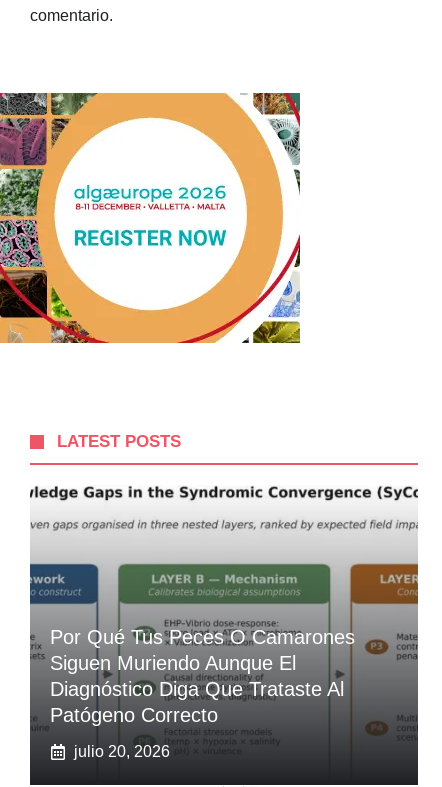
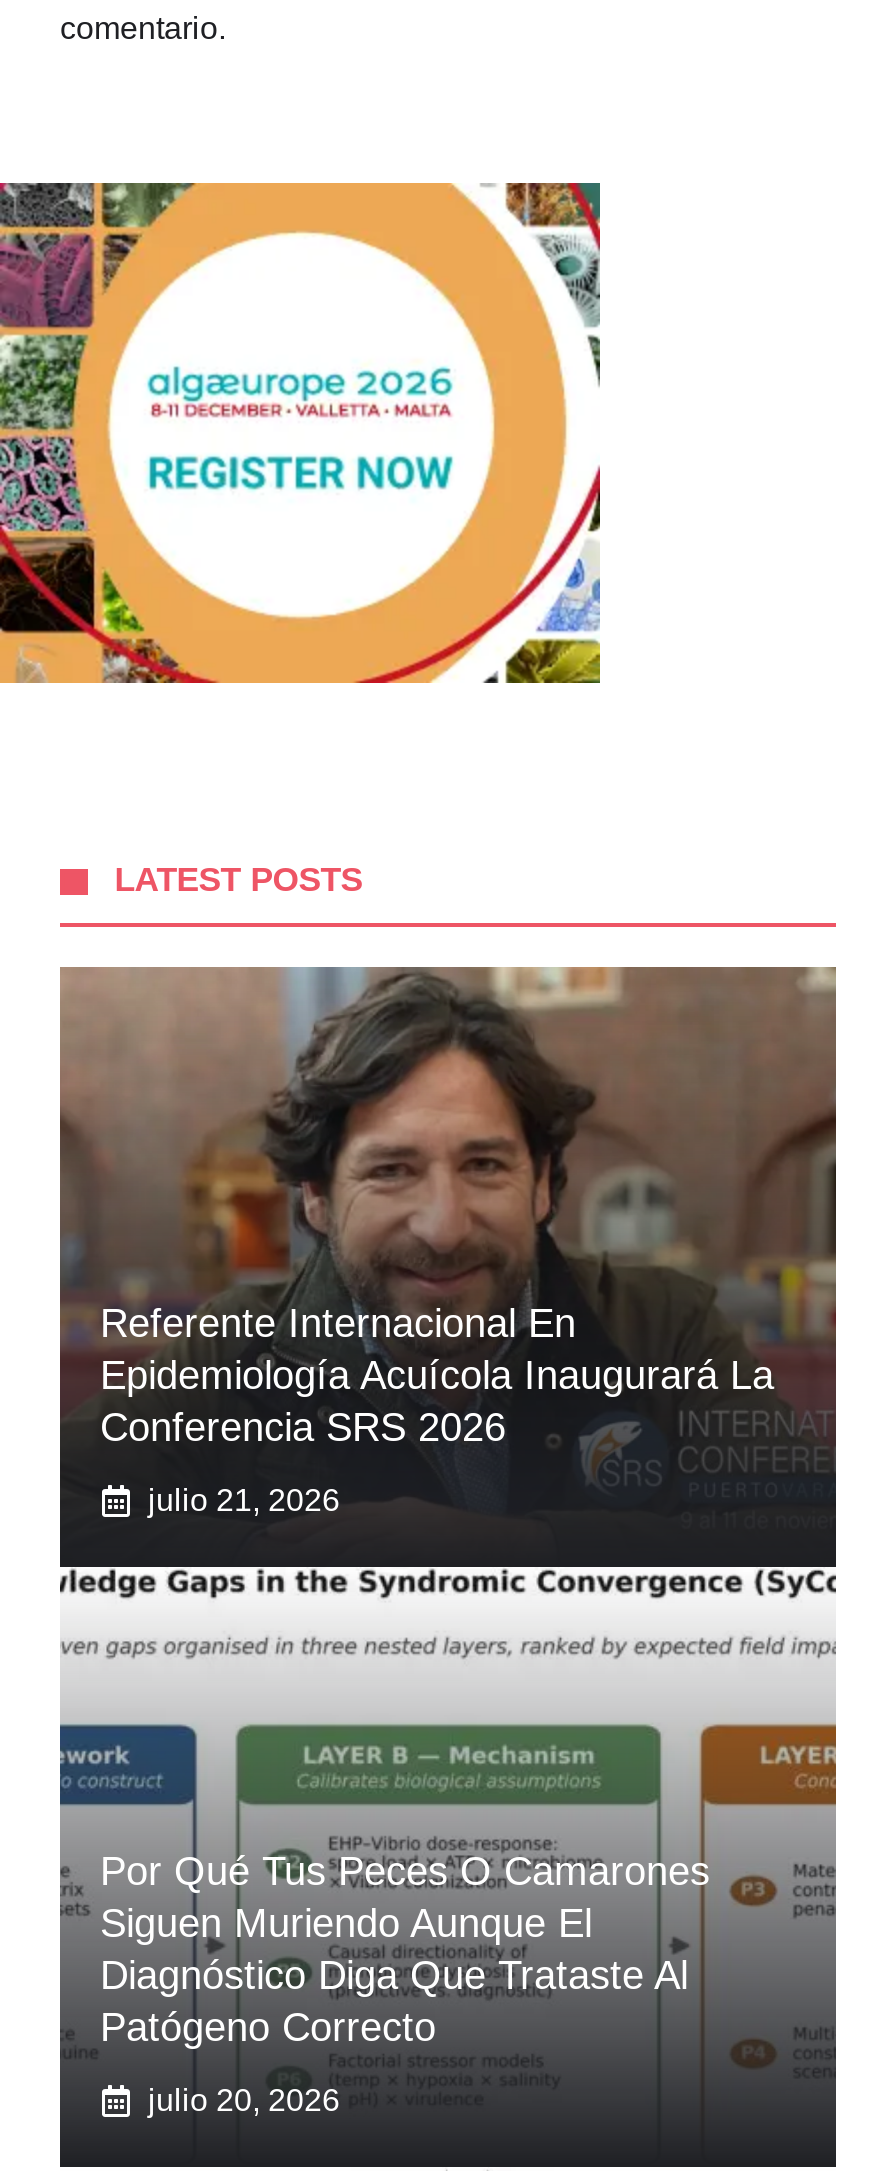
none -> [58,965,838,1517] [image] | Referente Internacional En | Epidemiología Acuícola Inaugurará La | Conferencia SRS 2026 | julio 21, 2026

